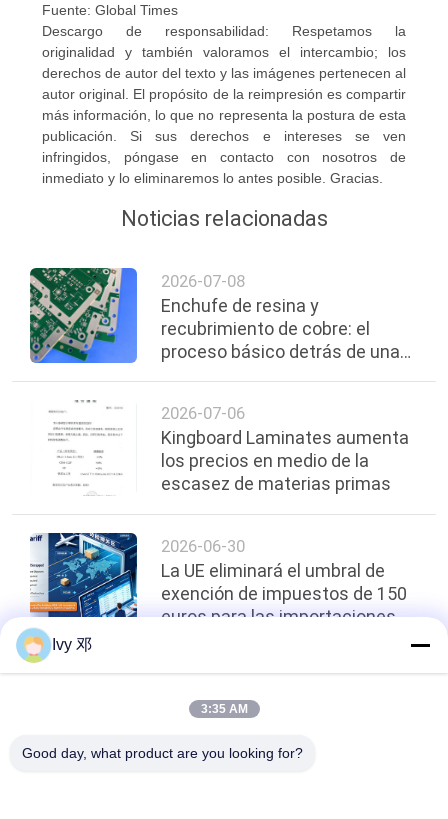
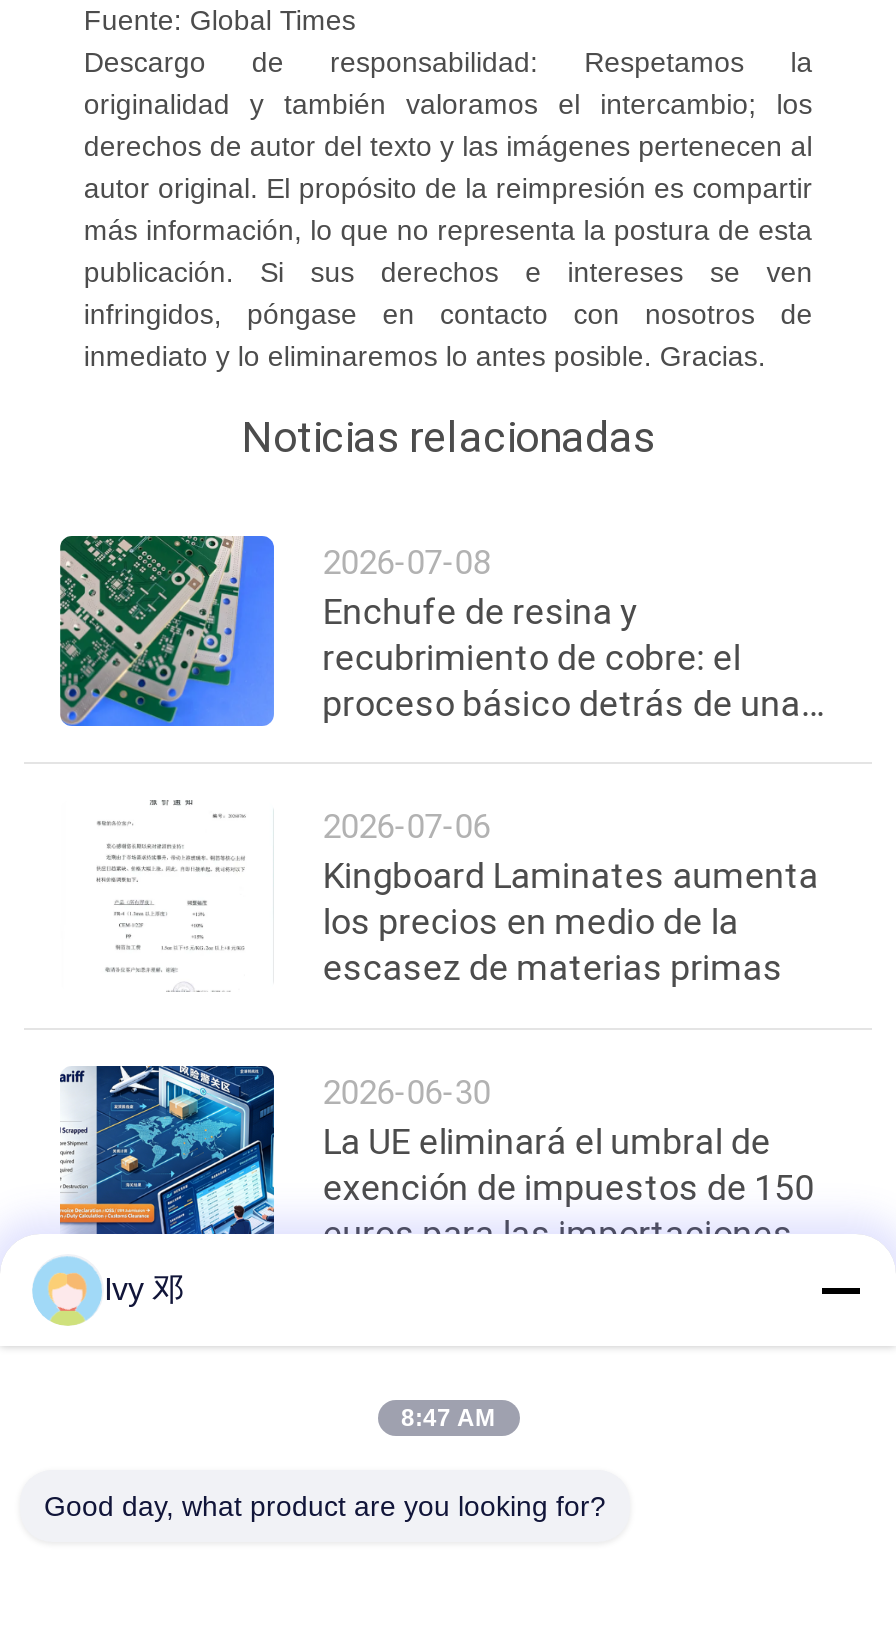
[200,702,247,716] 3:35 AM -> [401,1404,495,1432] 8:47 AM

